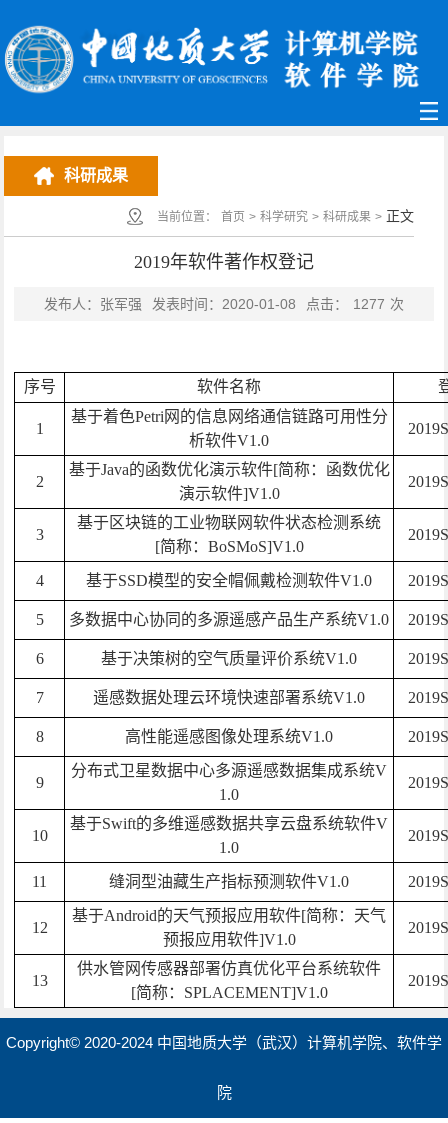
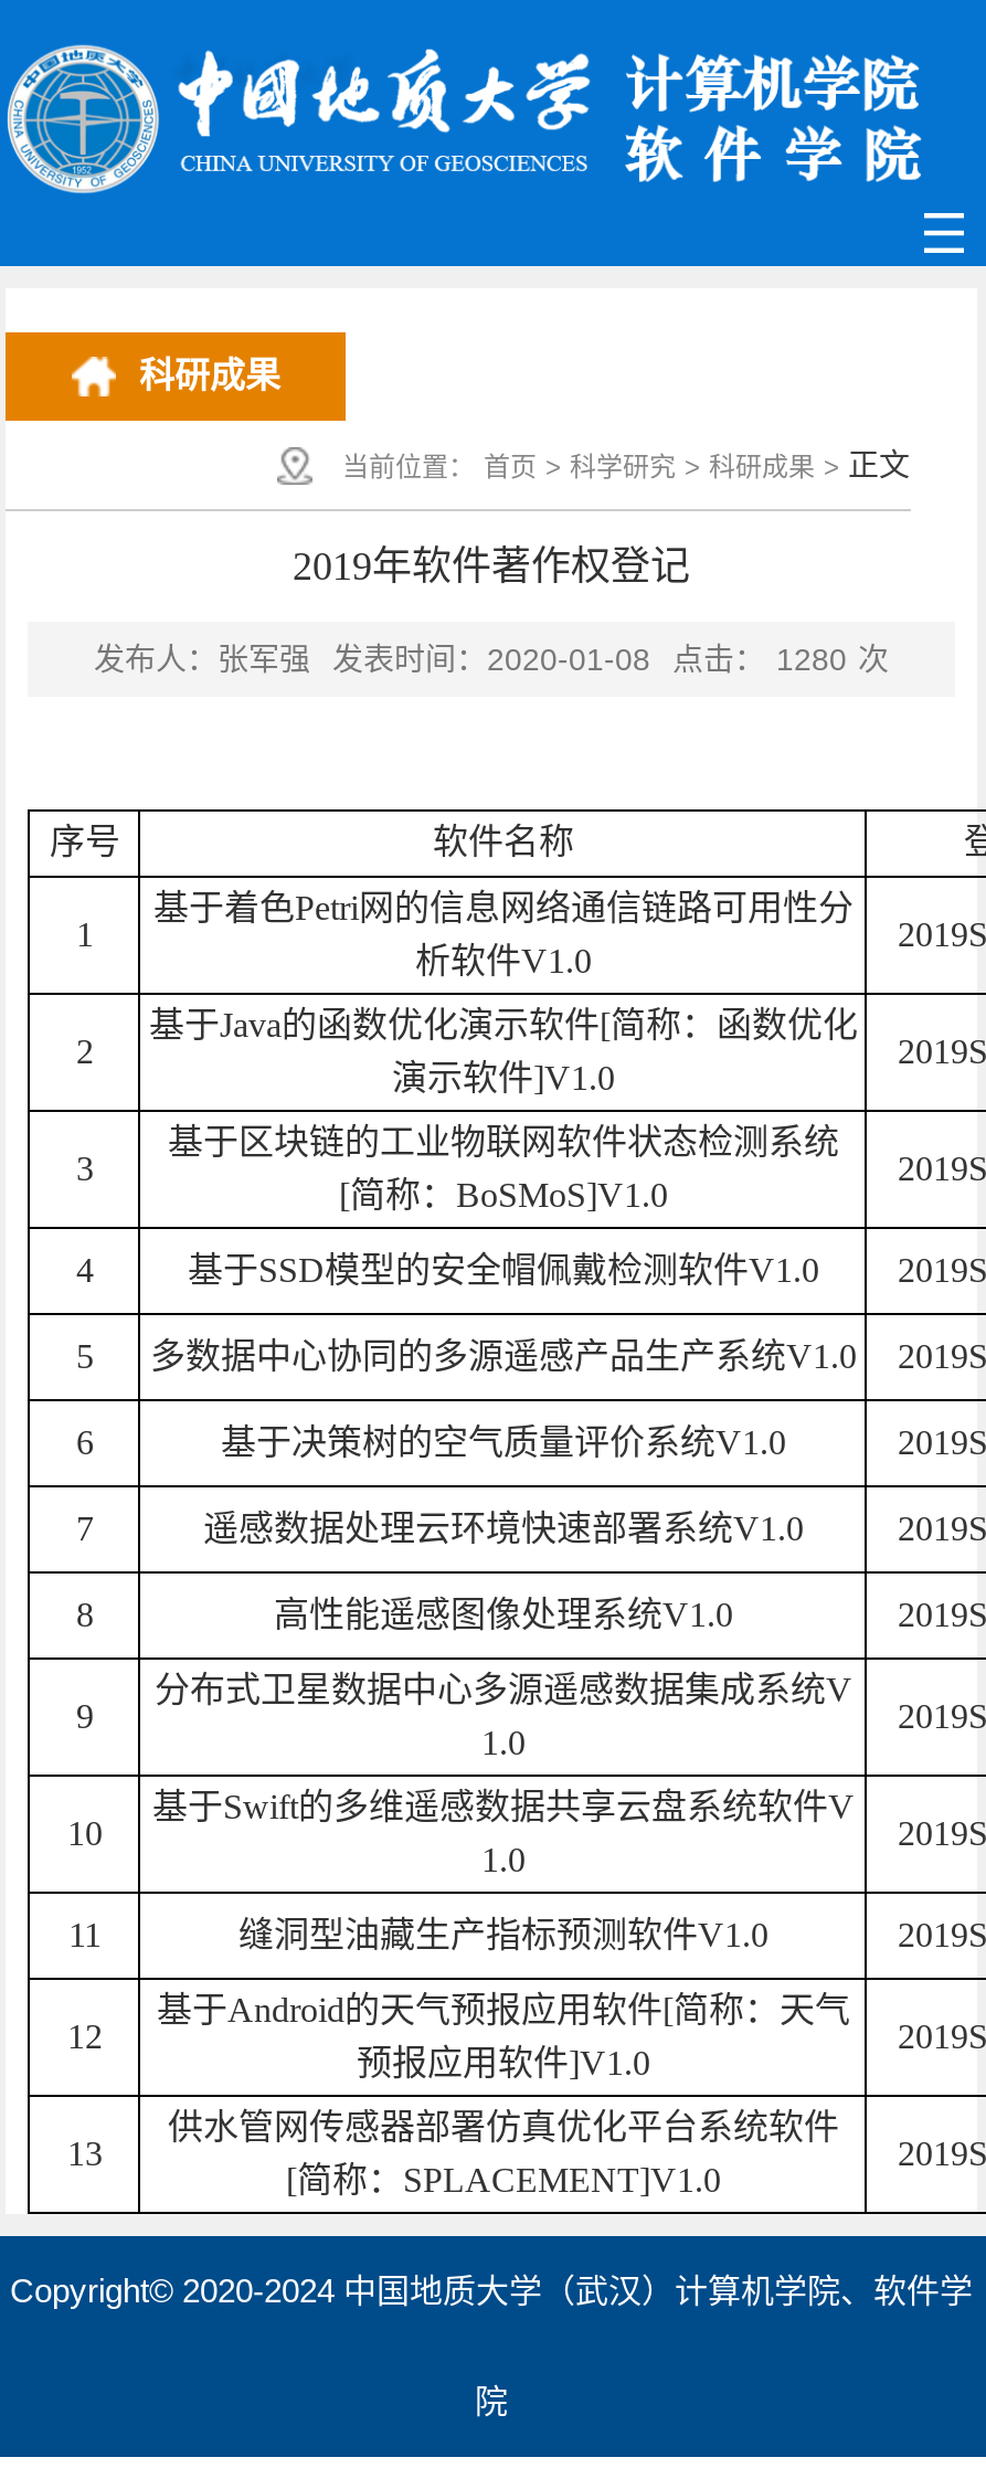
[44,296,404,312] 发布人：张军强 发表时间：2020-01-08 点击： 1277 次 -> [94,641,889,677] 发布人：张军强 发表时间：2020-01-08 点击： 1280 次

